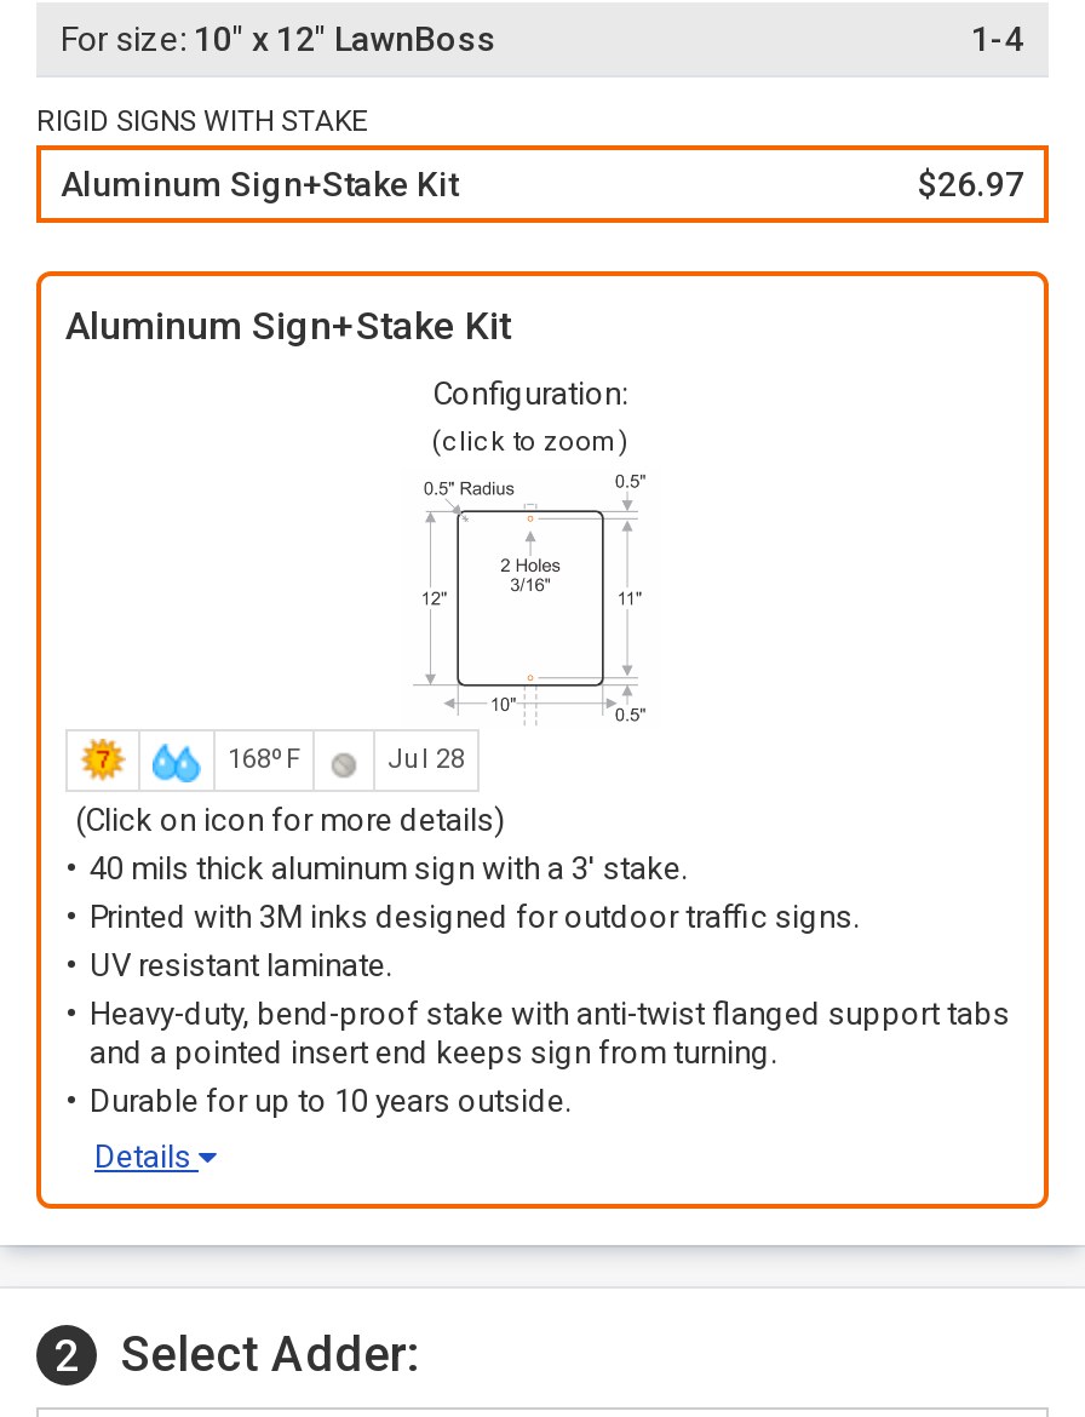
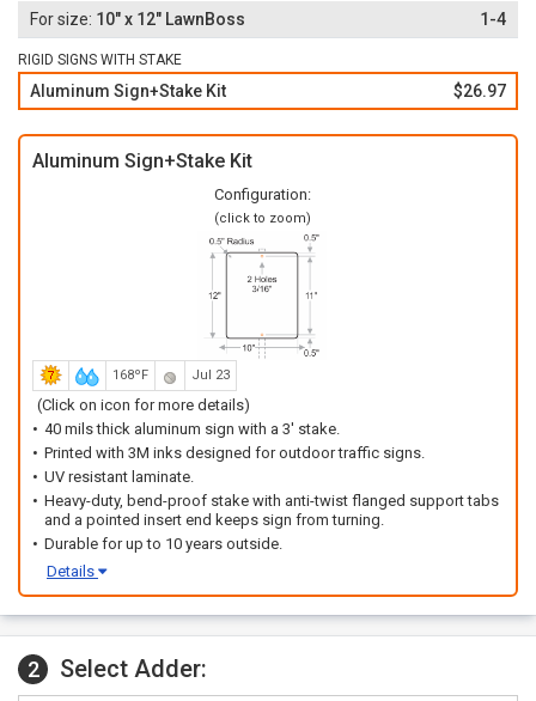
[387,744,465,775] Jul 28 -> [191,367,230,383] Jul 23

